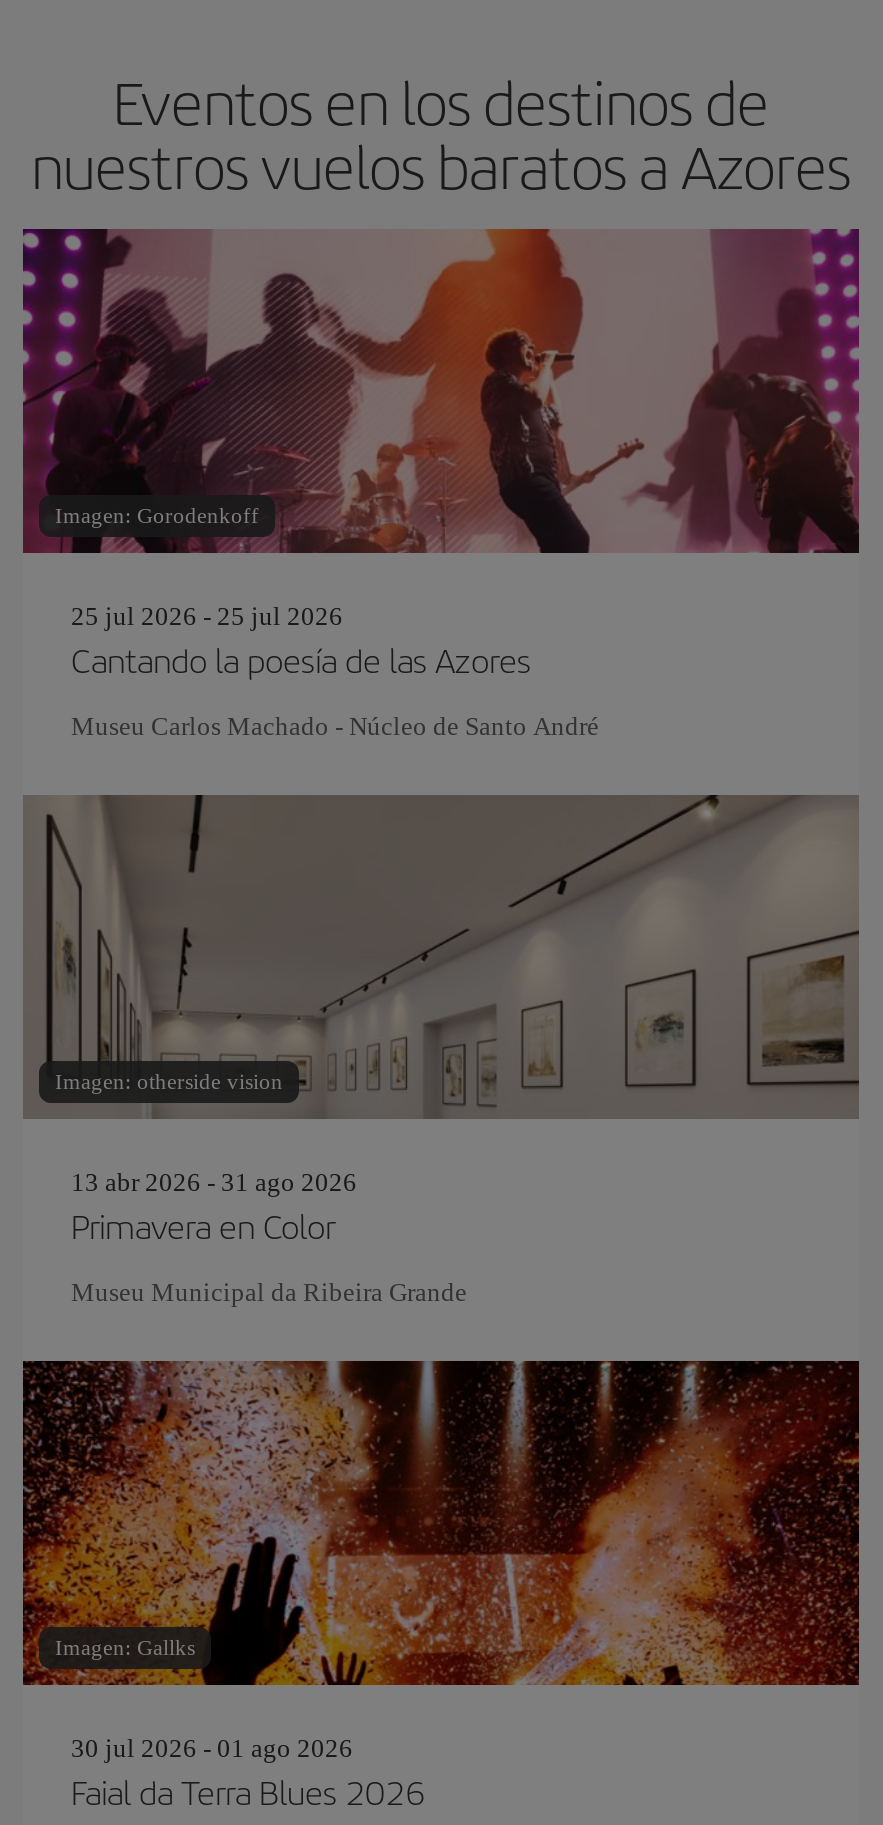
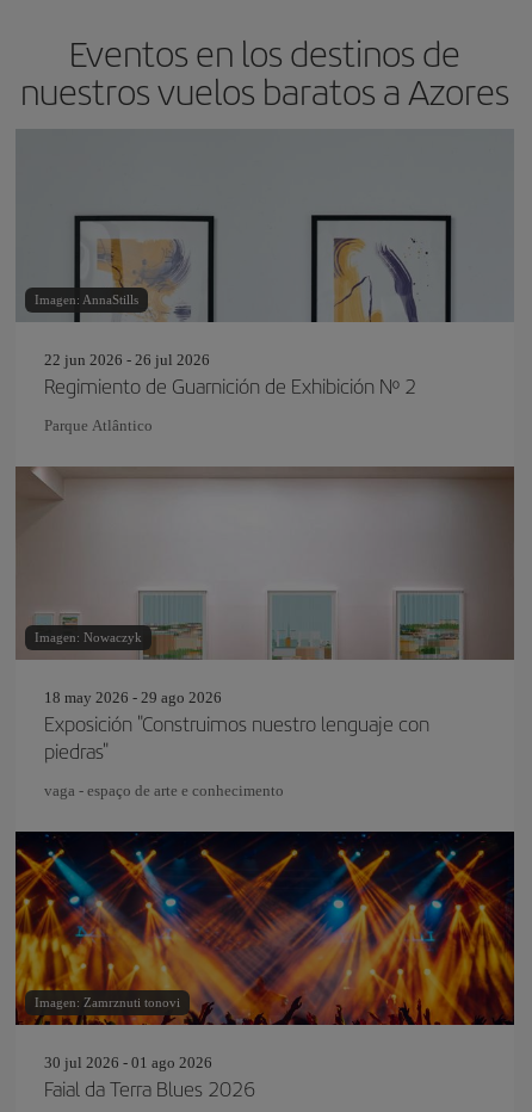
[21,227,861,555] [image] | Imagen: Gorodenkoff -> [16,129,514,323] [image] | Imagen: AnnaStills
[71,601,531,683] 25 jul 2026 - 25 jul 2026 | Cantando la poesía de las Azores -> [44,351,416,400] 22 jun 2026 - 26 jul 2026 | Regimiento de Guarnición de Exhibición Nº 2
[71,711,599,741] Museu Carlos Machado - Núcleo de Santo André -> [44,416,153,434] Parque Atlântico
[27,795,857,1119] [image] | Imagen: otherside vision -> [16,467,514,659] [image] | Imagen: Nowaczyk
[71,1167,357,1249] 13 abr 2026 - 31 ago 2026 | Primavera en Color -> [44,688,429,765] 18 may 2026 - 29 ago 2026 | Exposición "Construimos nuestro lenguaje con | piedras"
[71,1277,467,1307] Museu Municipal da Ribeira Grande -> [44,782,284,799] vaga - espaço de arte e conhecimento
[21,1359,861,1687] [image] | Imagen: Gallks -> [14,830,515,1026] [image] | Imagen: Zamrznuti tonovi

